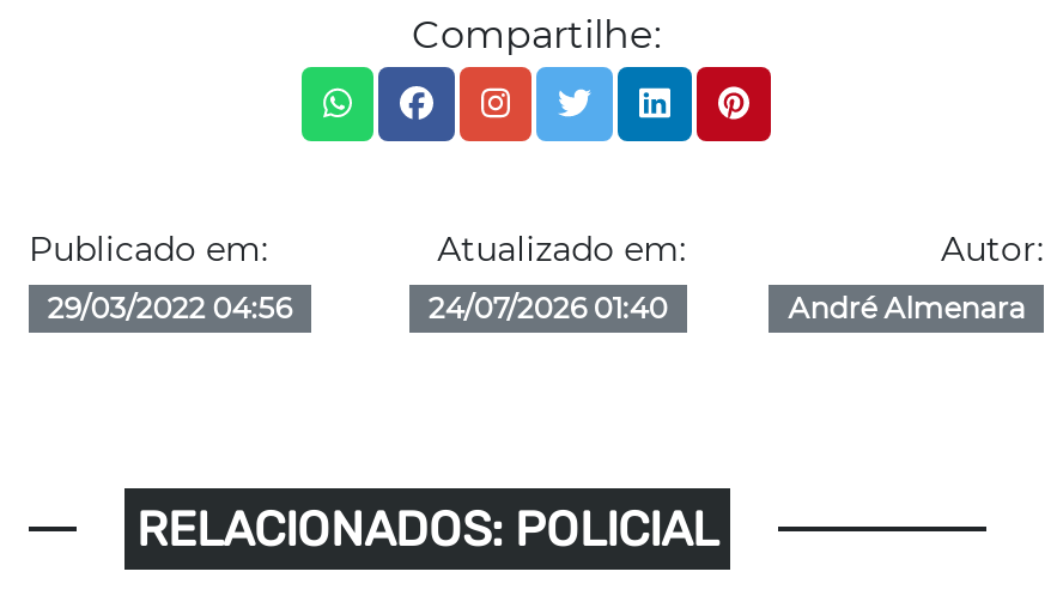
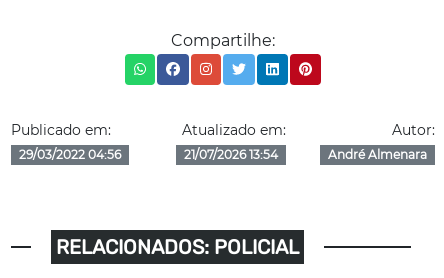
[428,290,668,326] 24/07/2026 01:40 -> [184,147,278,162] 21/07/2026 13:54

